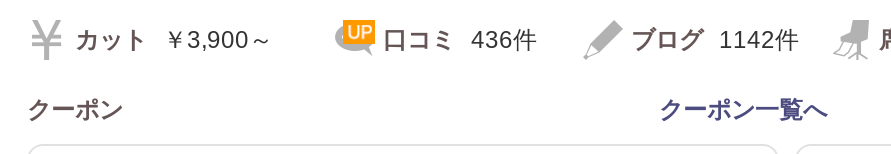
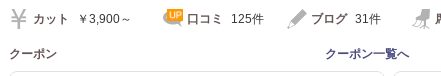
[383,26,537,54] 口コミ 436件 -> [187,12,264,26] 口コミ 125件
[631,26,799,54] ブログ 1142件 -> [311,12,381,26] ブログ 31件

